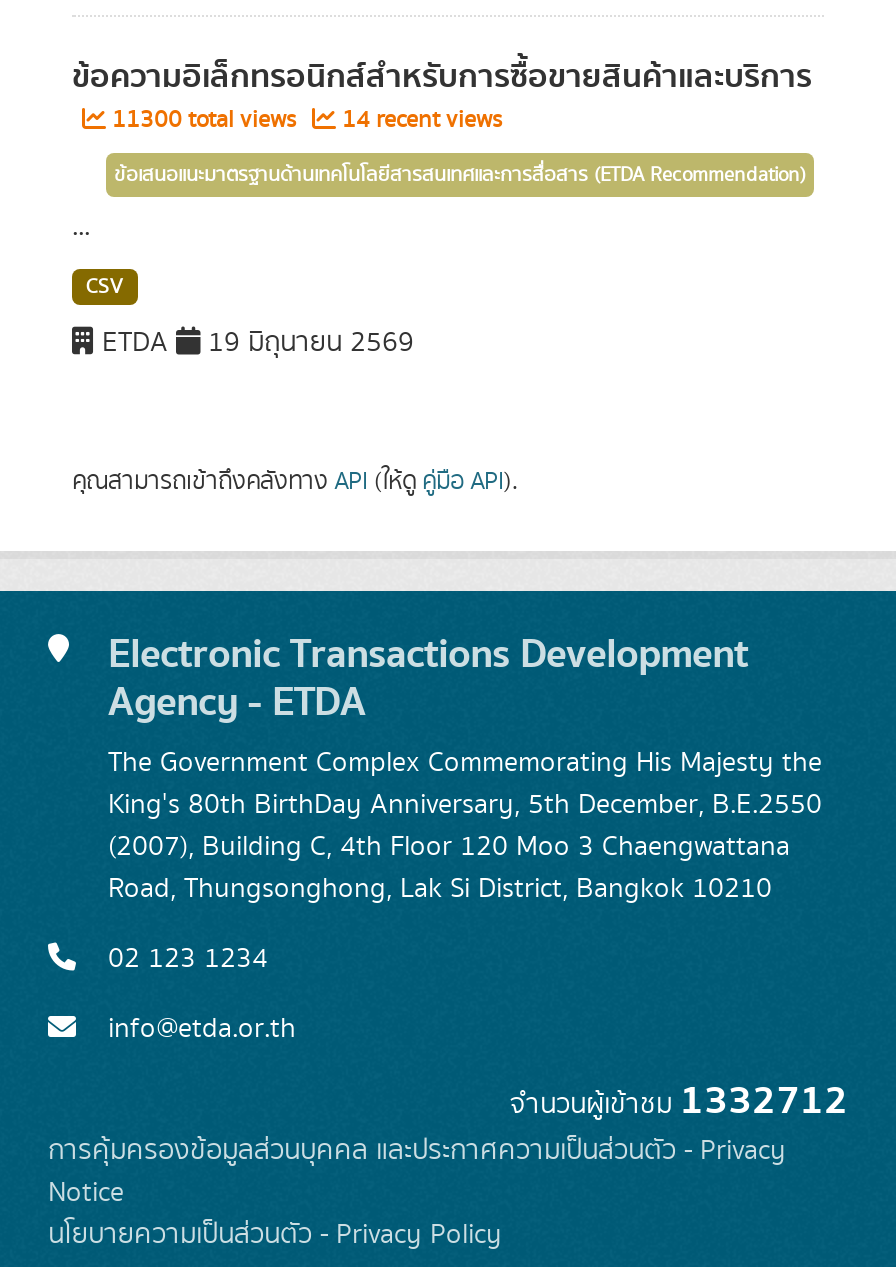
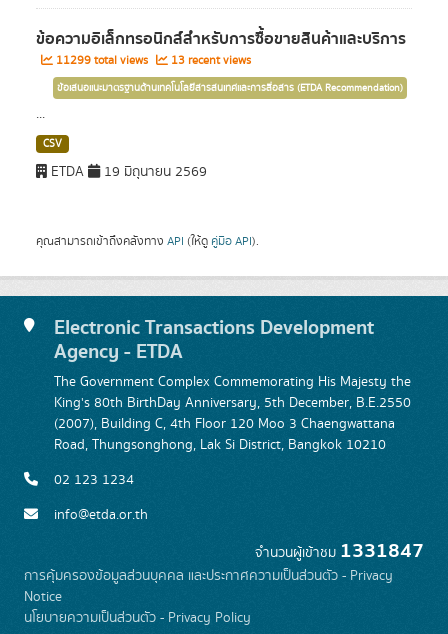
[106,103,302,137] 11300 total views -> [53,52,151,69] 11299 total views
[336,103,502,137] 14 recent views -> [168,52,251,69] 13 recent views
[510,1069,848,1133] จำนวนผู้เข้าชม1332712 -> [255,535,424,567] จำนวนผู้เข้าชม1331847

